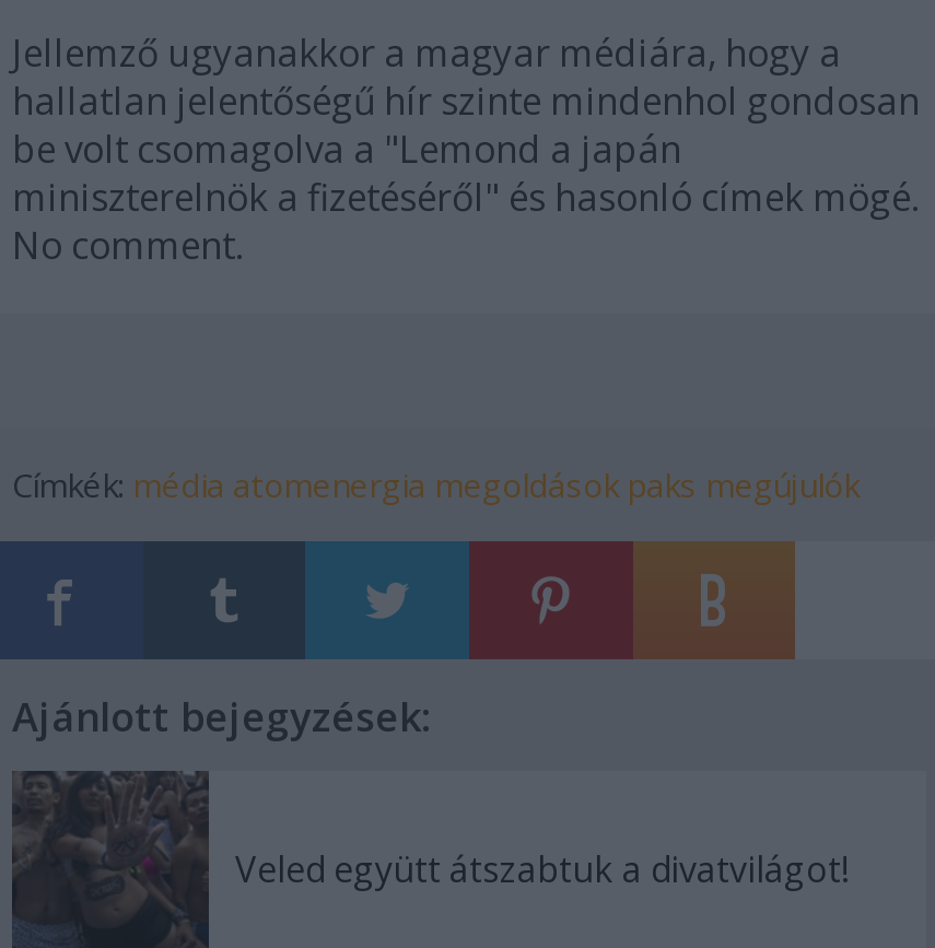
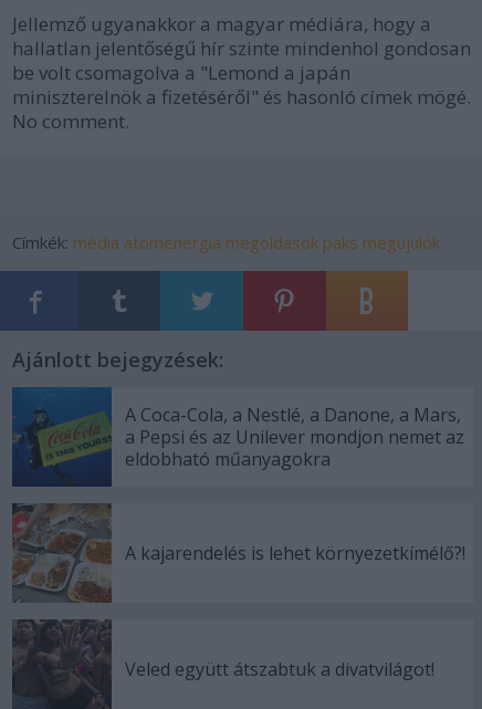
none -> [11,386,464,488] [image] | A Coca-Cola, a Nestlé, a Danone, a Mars, | a Pepsi és az Unilever mondjon nemet az | eldobható műanyagokra
none -> [11,503,465,604] [image] | A kajarendelés is lehet környezetkímélő?!

